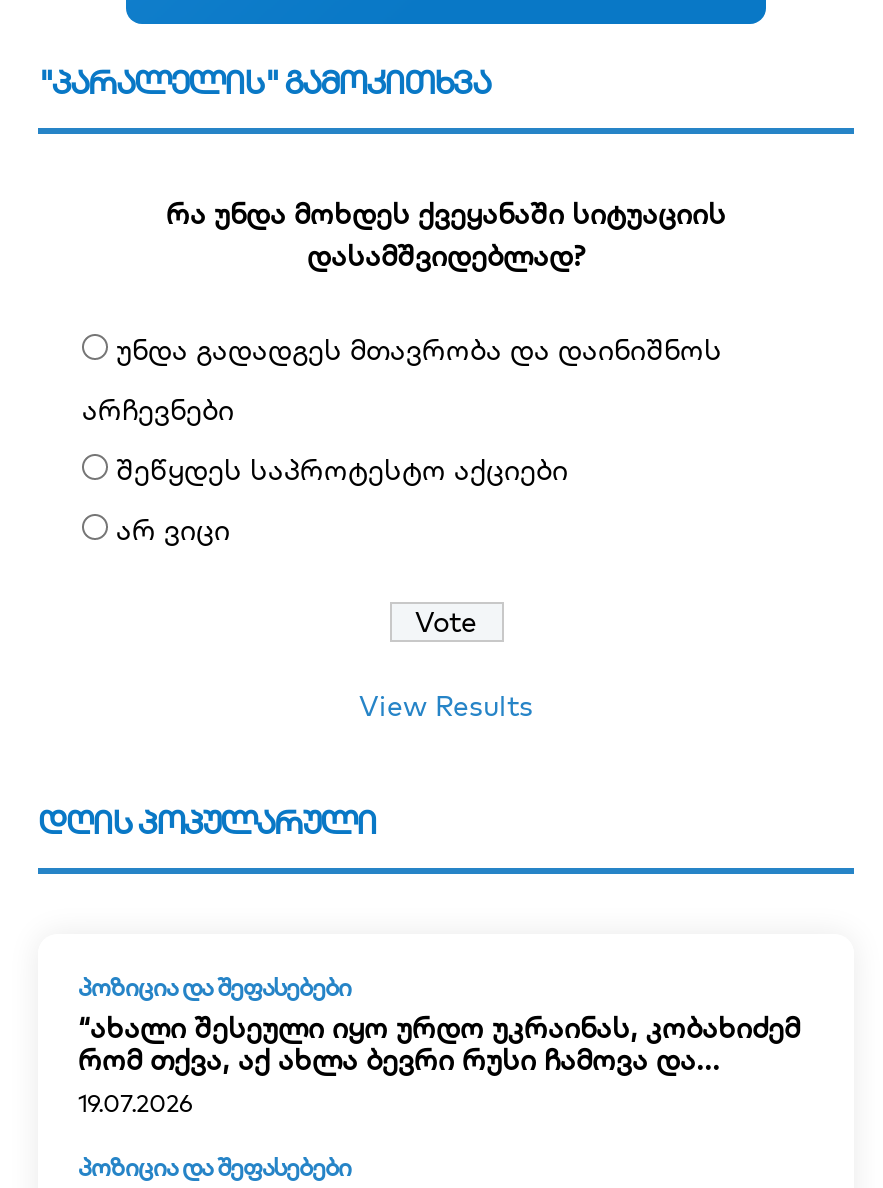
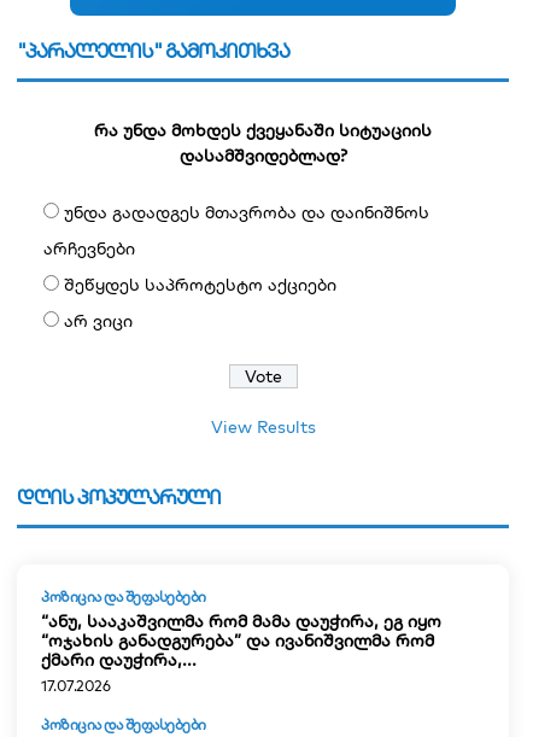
[78,1011,800,1119] “ახალი შესეული იყო ურდო უკრაინას, კობახიძემ | რომ თქვა, აქ ახლა ბევრი რუსი ჩამოვა და... | 19.07.2026 -> [41,611,441,695] “ანუ, სააკაშვილმა რომ მამა დაუჭირა, ეგ იყო | “ოჯახის განადგურება” და ივანიშვილმა რომ | ქმარი დაუჭირა,... | 17.07.2026

